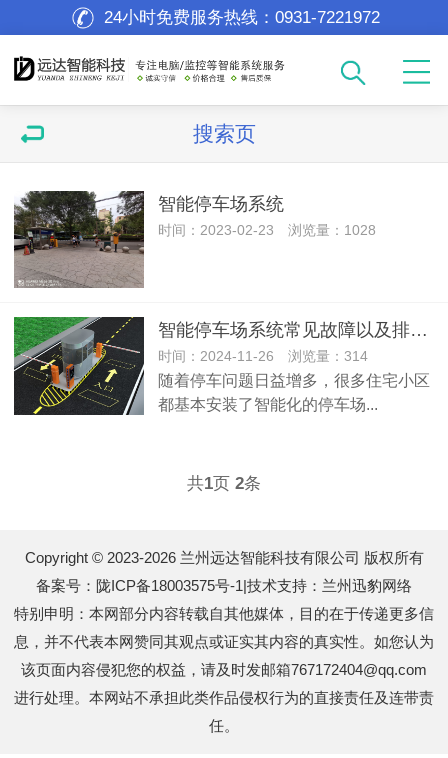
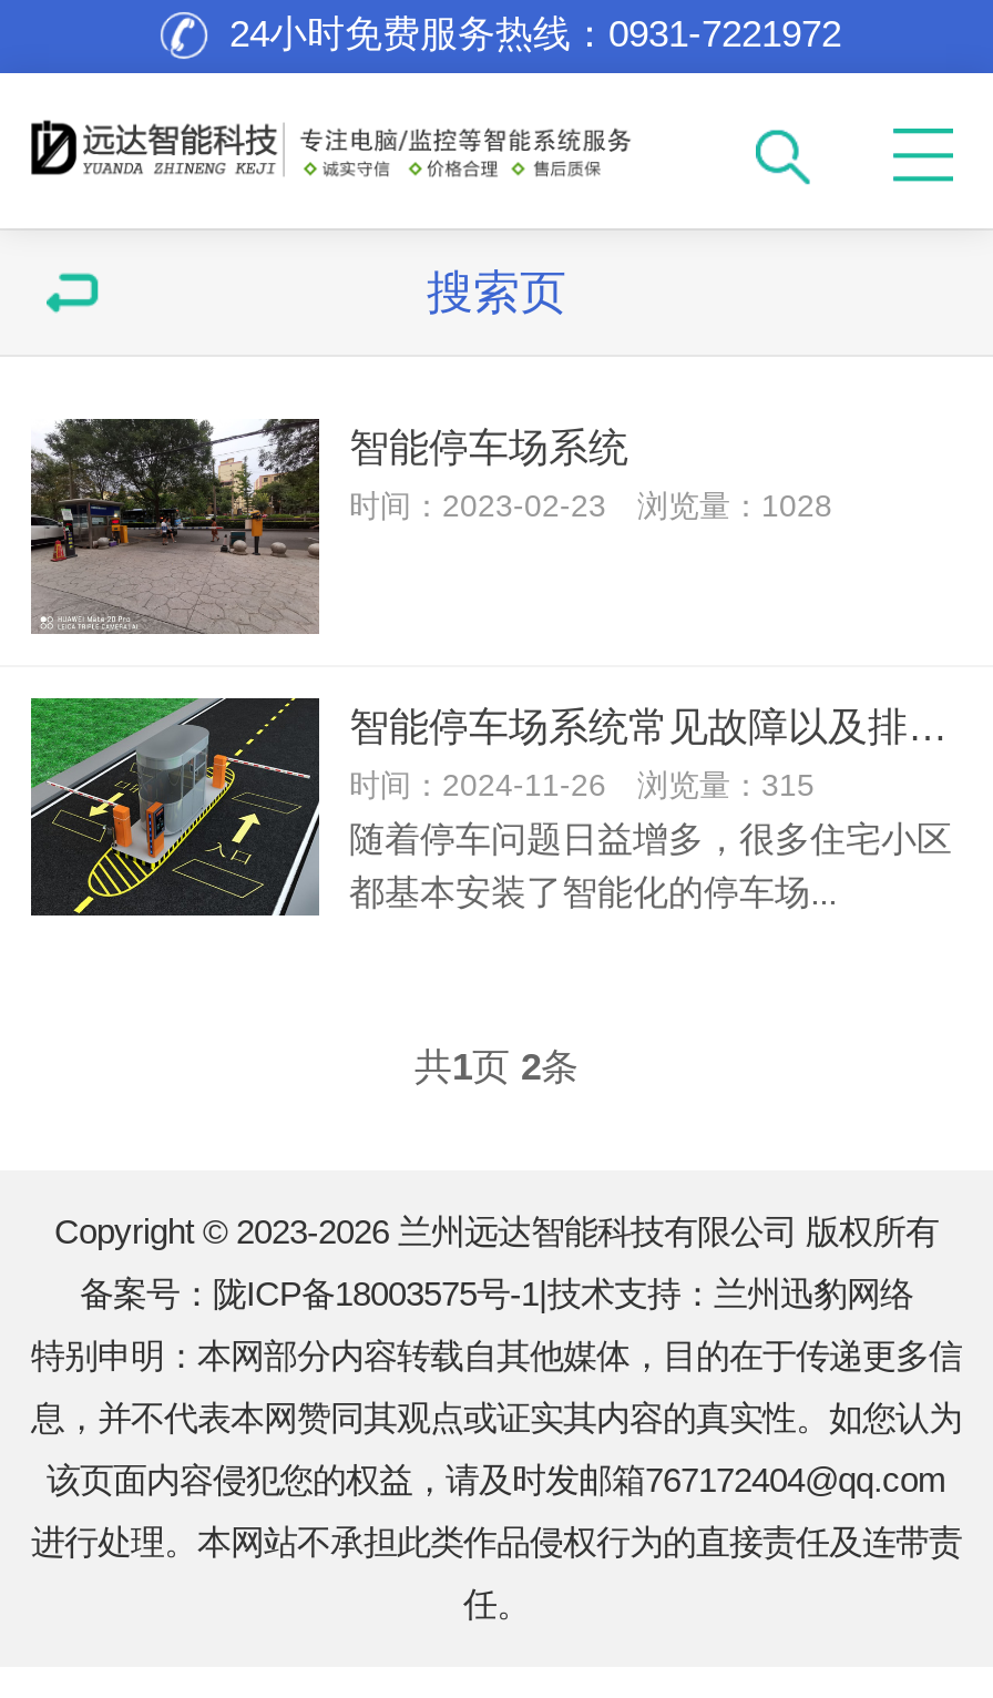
[157,348,367,364] 时间：2024-11-26 浏览量：314 -> [349,768,815,803] 时间：2024-11-26 浏览量：315

